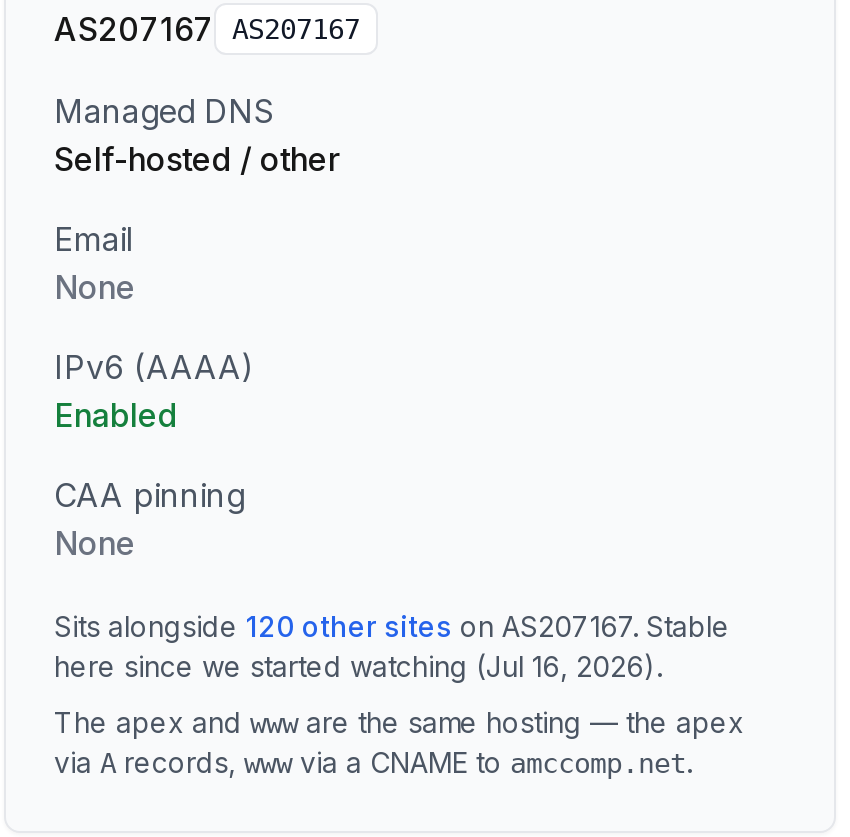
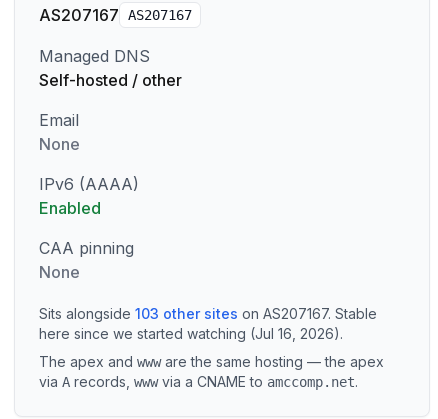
[54,609,730,643] Sits alongside 120 other sites on AS207167. Stable -> [39,305,377,322] Sits alongside 103 other sites on AS207167. Stable

